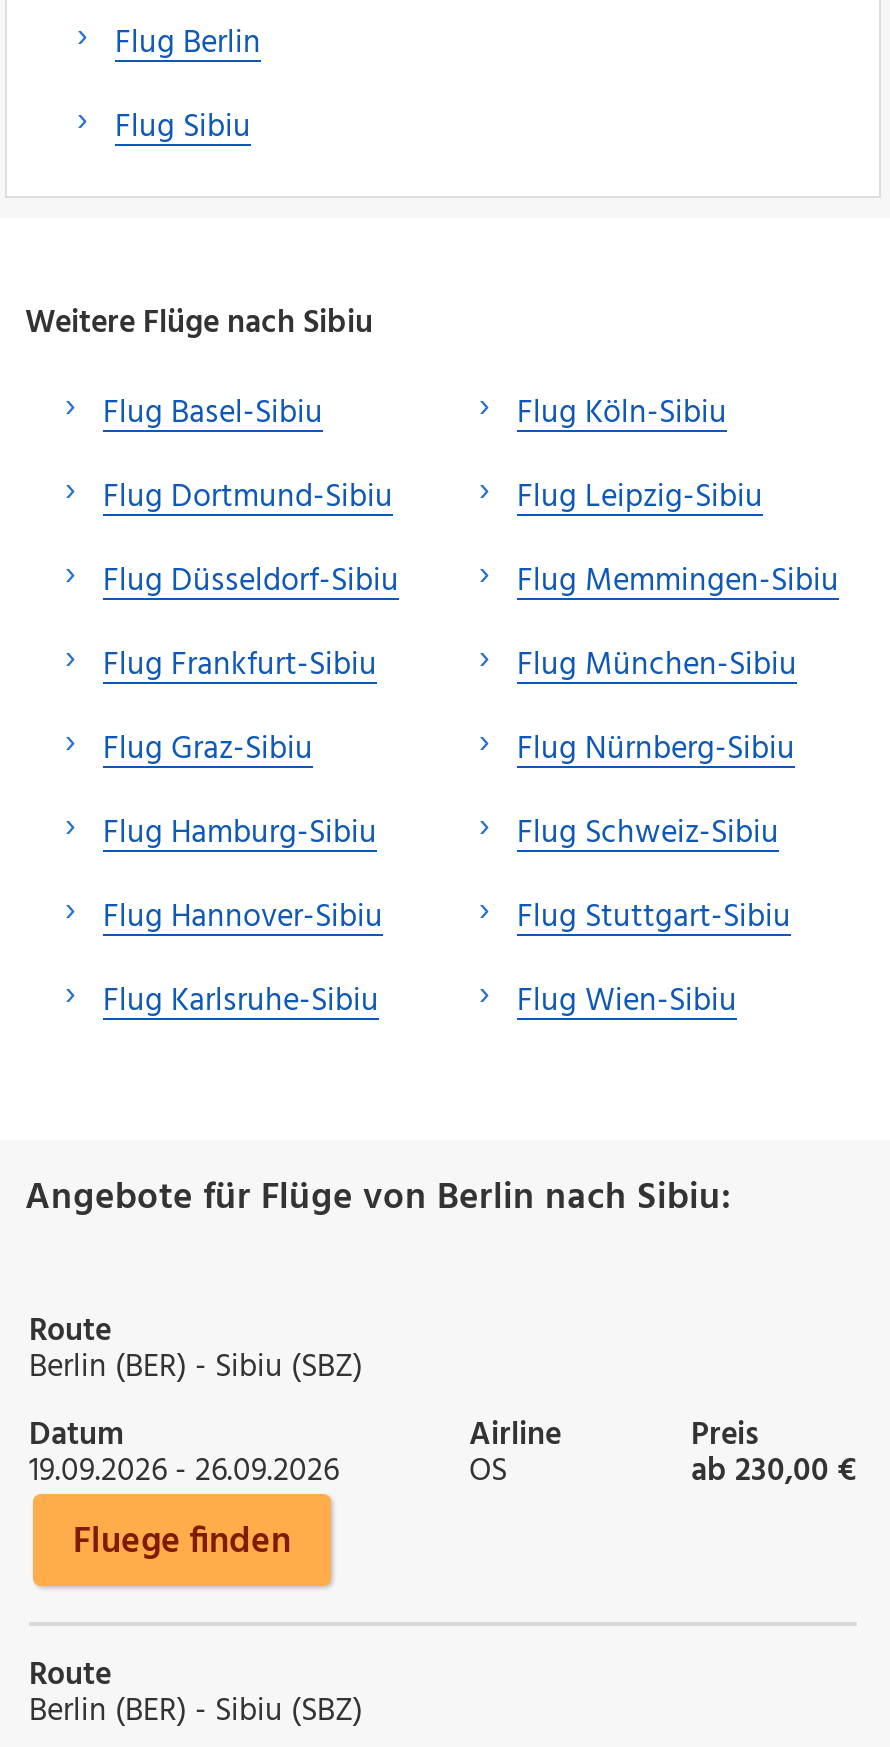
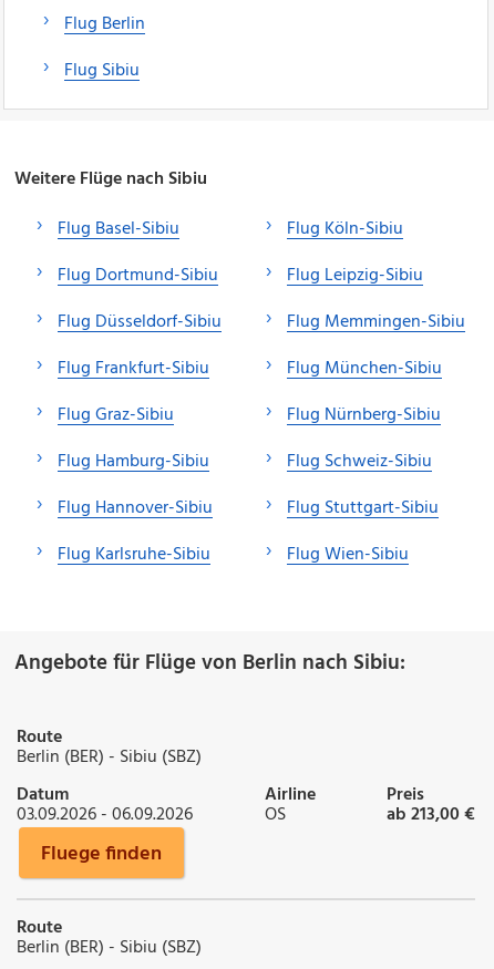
[29,1446,339,1498] 19.09.2026 - 26.09.2026 -> [17,801,193,829] 03.09.2026 - 06.09.2026
[691,1446,857,1498] ab 230,00 € -> [387,801,475,829] ab 213,00 €

